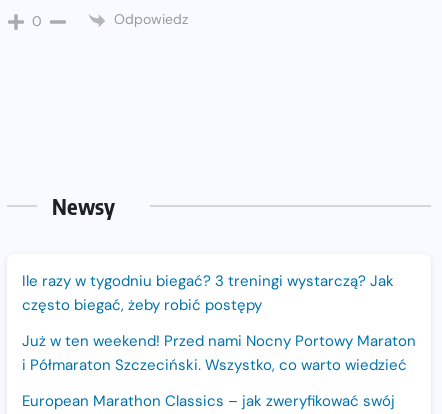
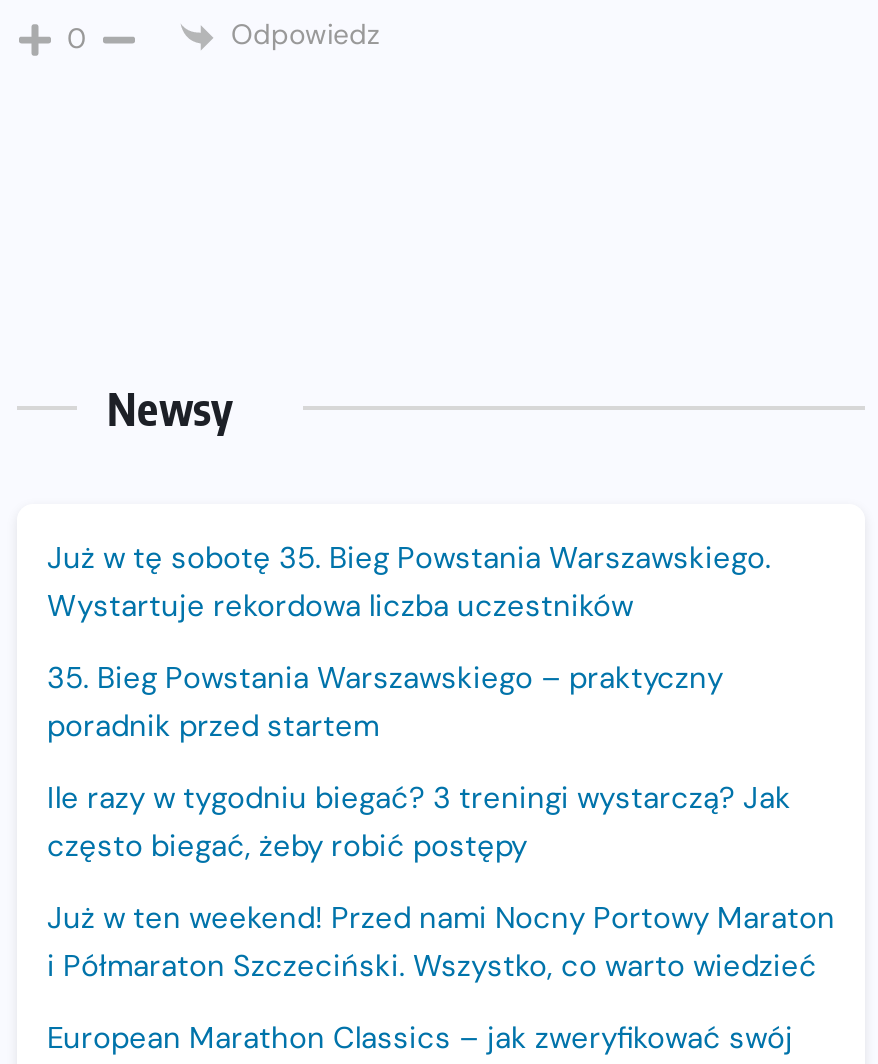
none -> [47,538,771,746] Już w tę sobotę 35. Bieg Powstania Warszawskiego. | Wystartuje rekordowa liczba uczestników | 35. Bieg Powstania Warszawskiego – praktyczny | poradnik przed startem

